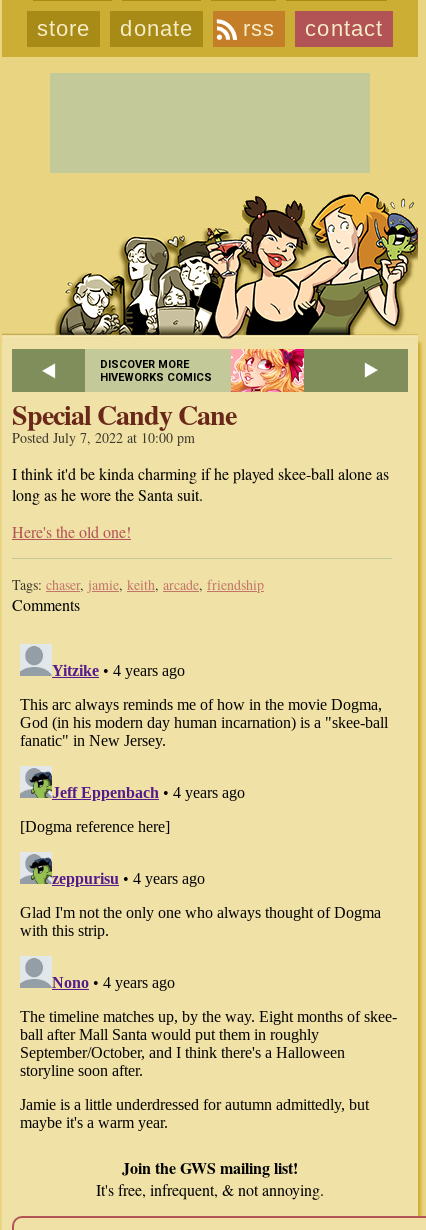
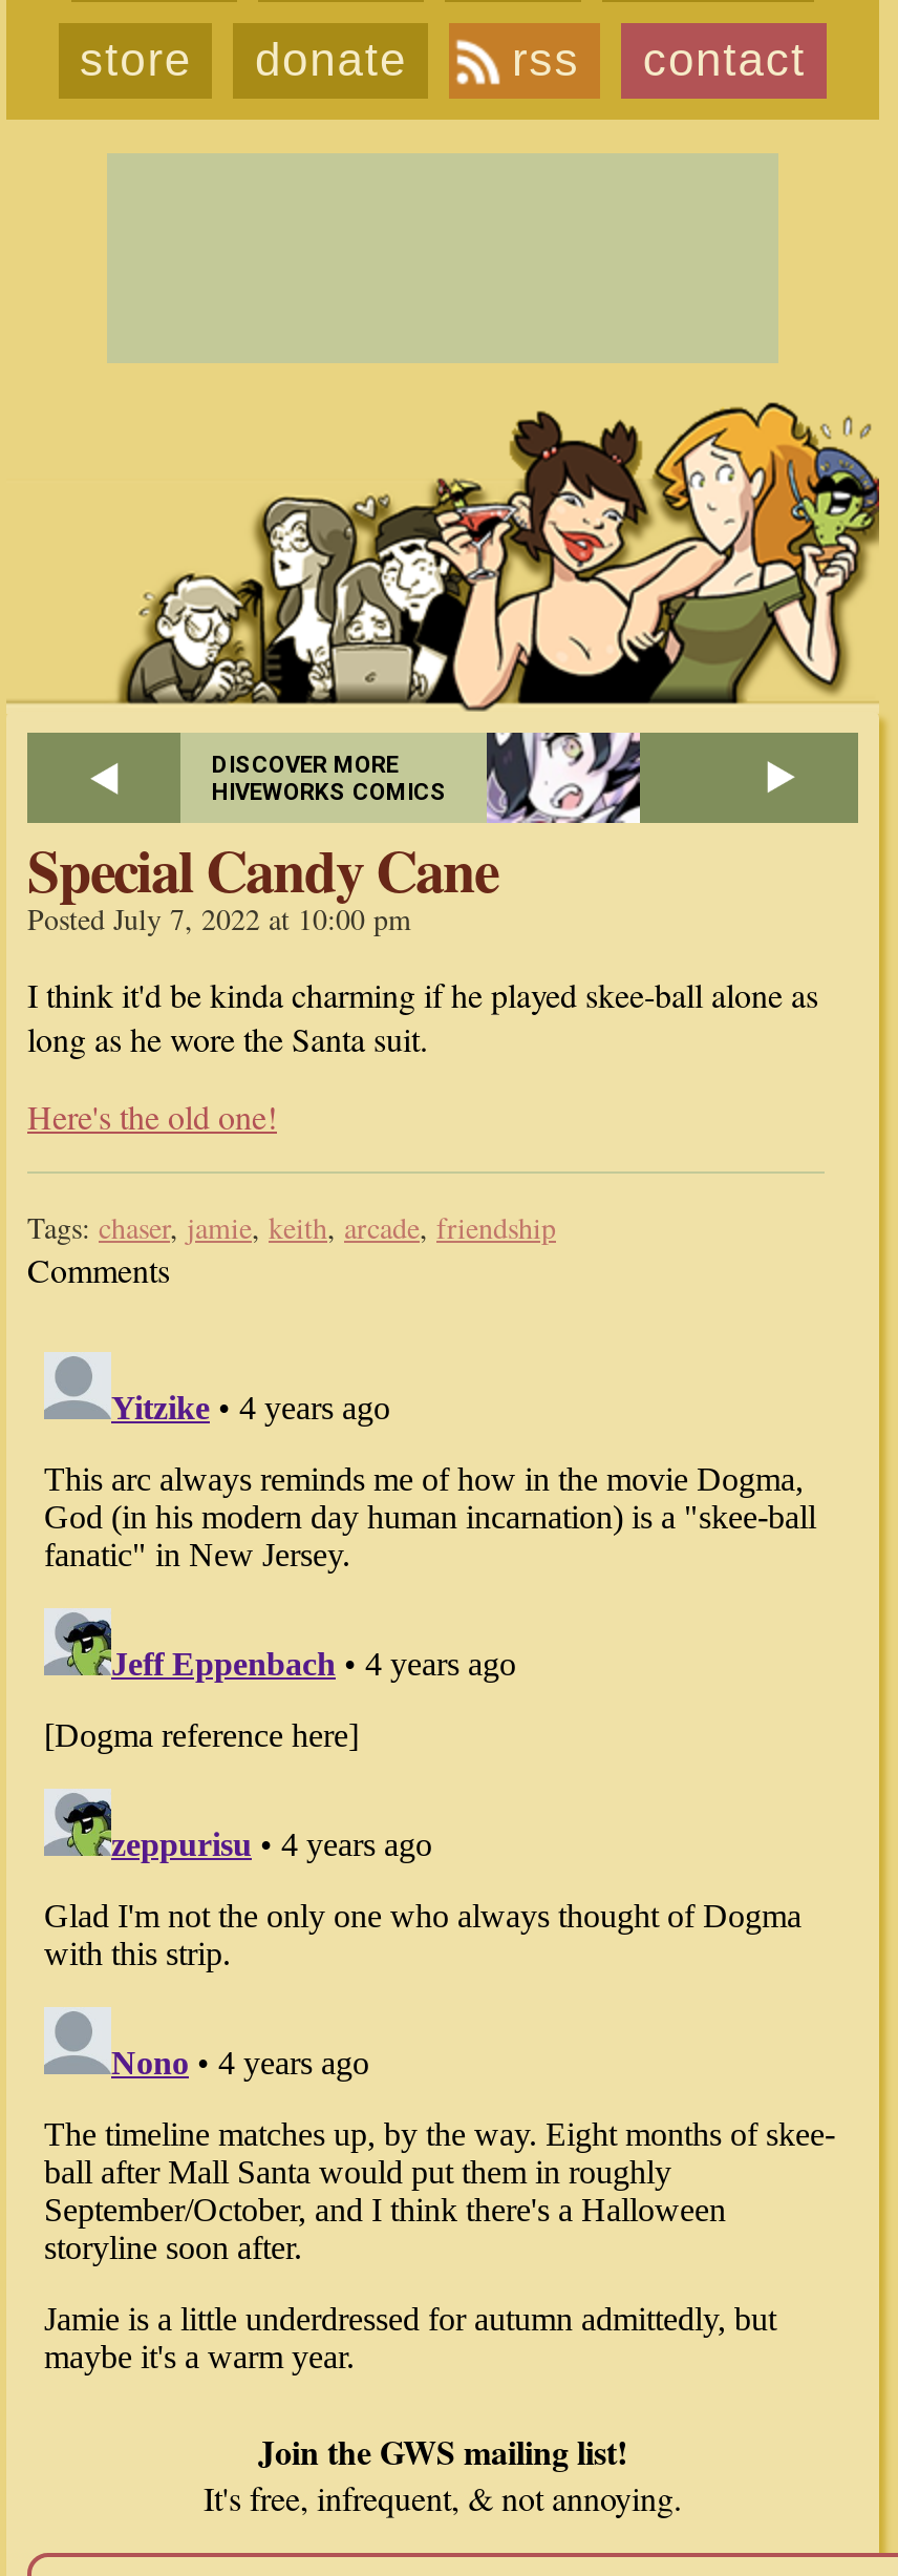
[230,348,305,393] [image] -> [485,731,642,825] [image]

